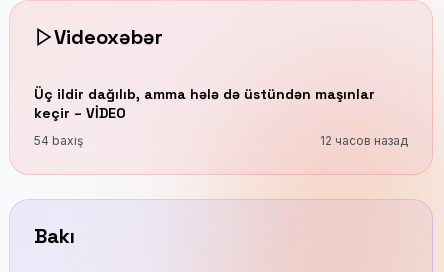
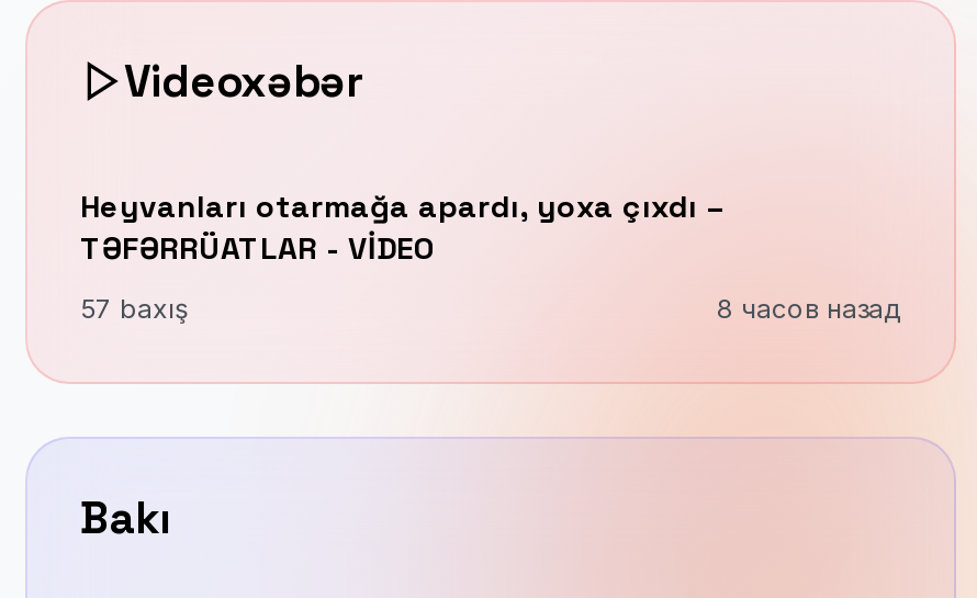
[34,85,375,122] Üç ildir dağılıb, amma hələ də üstündən maşınlar | keçir – VİDEO -> [80,187,723,268] Heyvanları otarmağa apardı, yoxa çıxdı – | TƏFƏRRÜATLAR - VİDEO
[34,133,408,148] 54 baxış | 12 часов назад -> [80,292,901,325] 57 baxış | 8 часов назад

